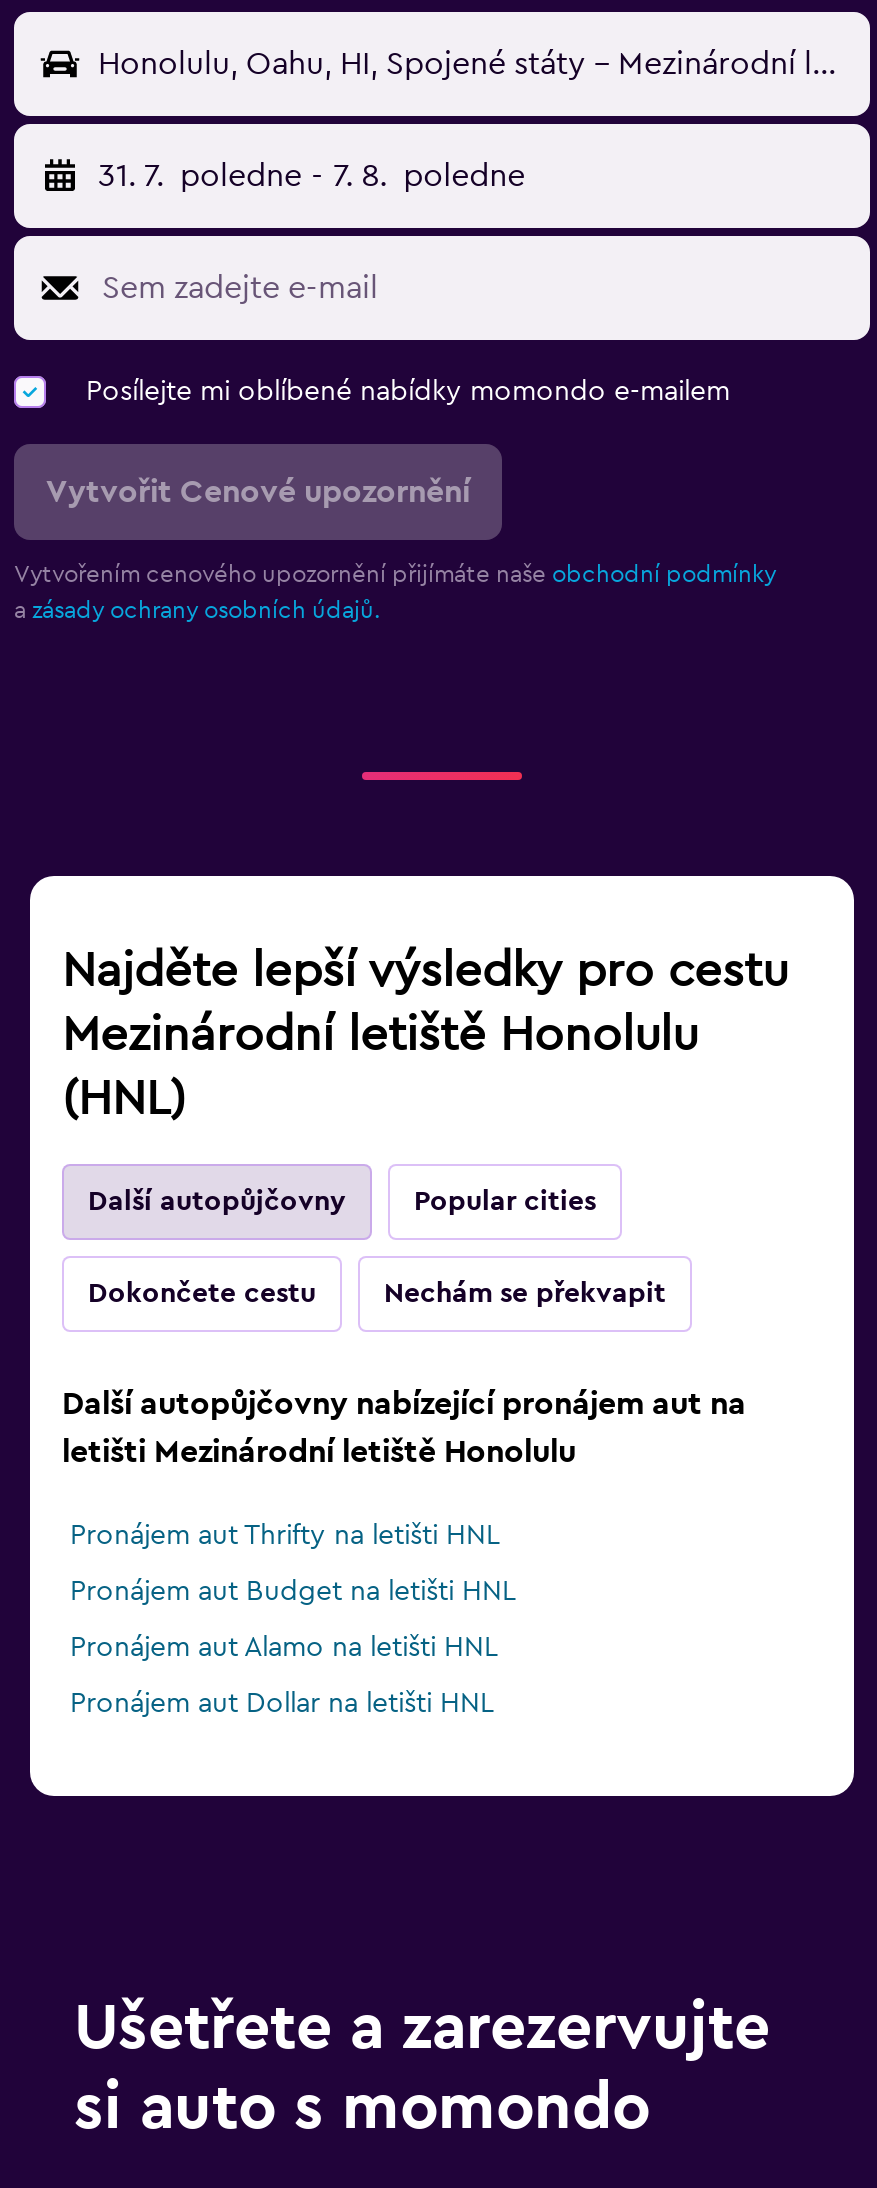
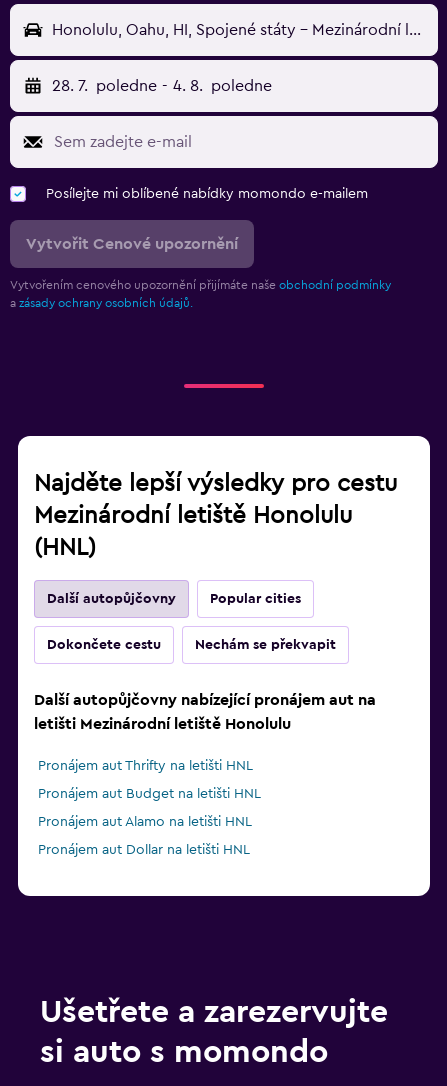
[98,161,525,193] 31. 7. poledne - 7. 8. poledne -> [52,78,272,94] 28. 7. poledne - 4. 8. poledne

